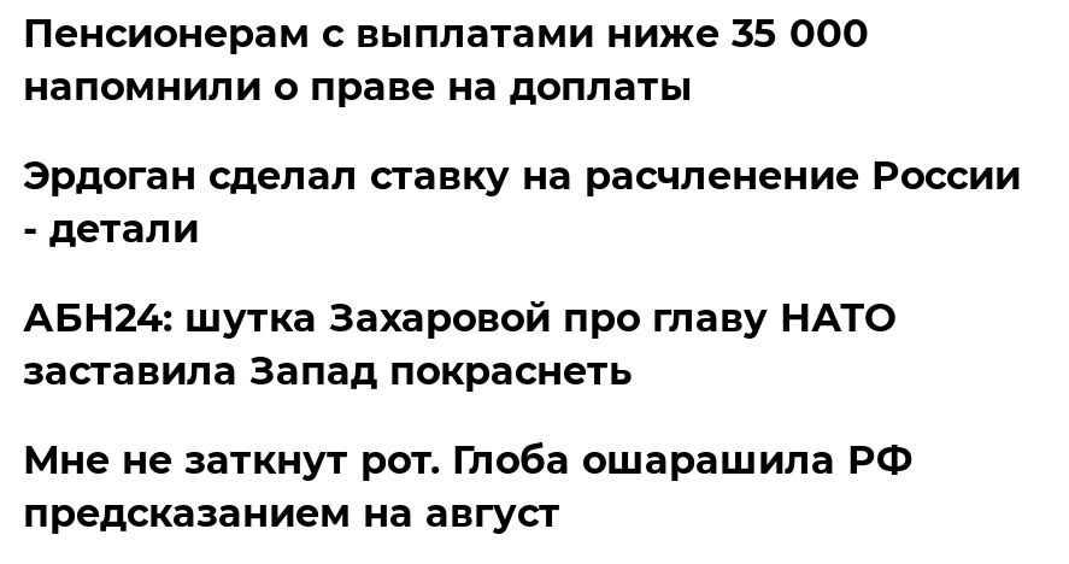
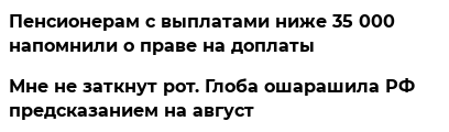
[23,153,1021,394] Эрдоган сделал ставку на расчленение России | - детали | АБН24: шутка Захаровой про главу НАТО | заставила Запад покраснеть -> none

